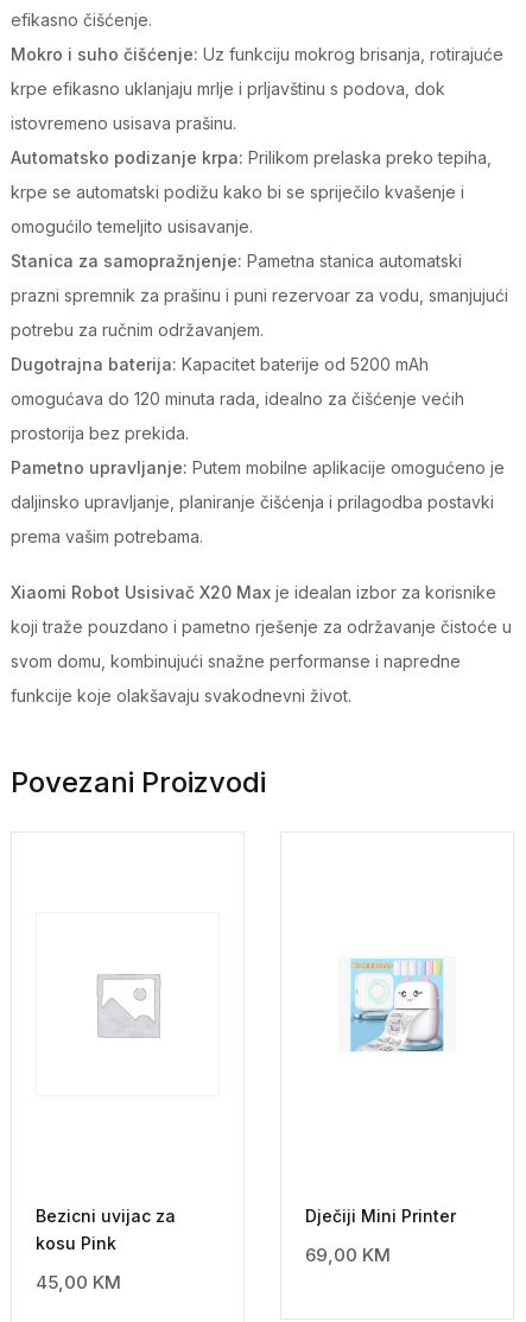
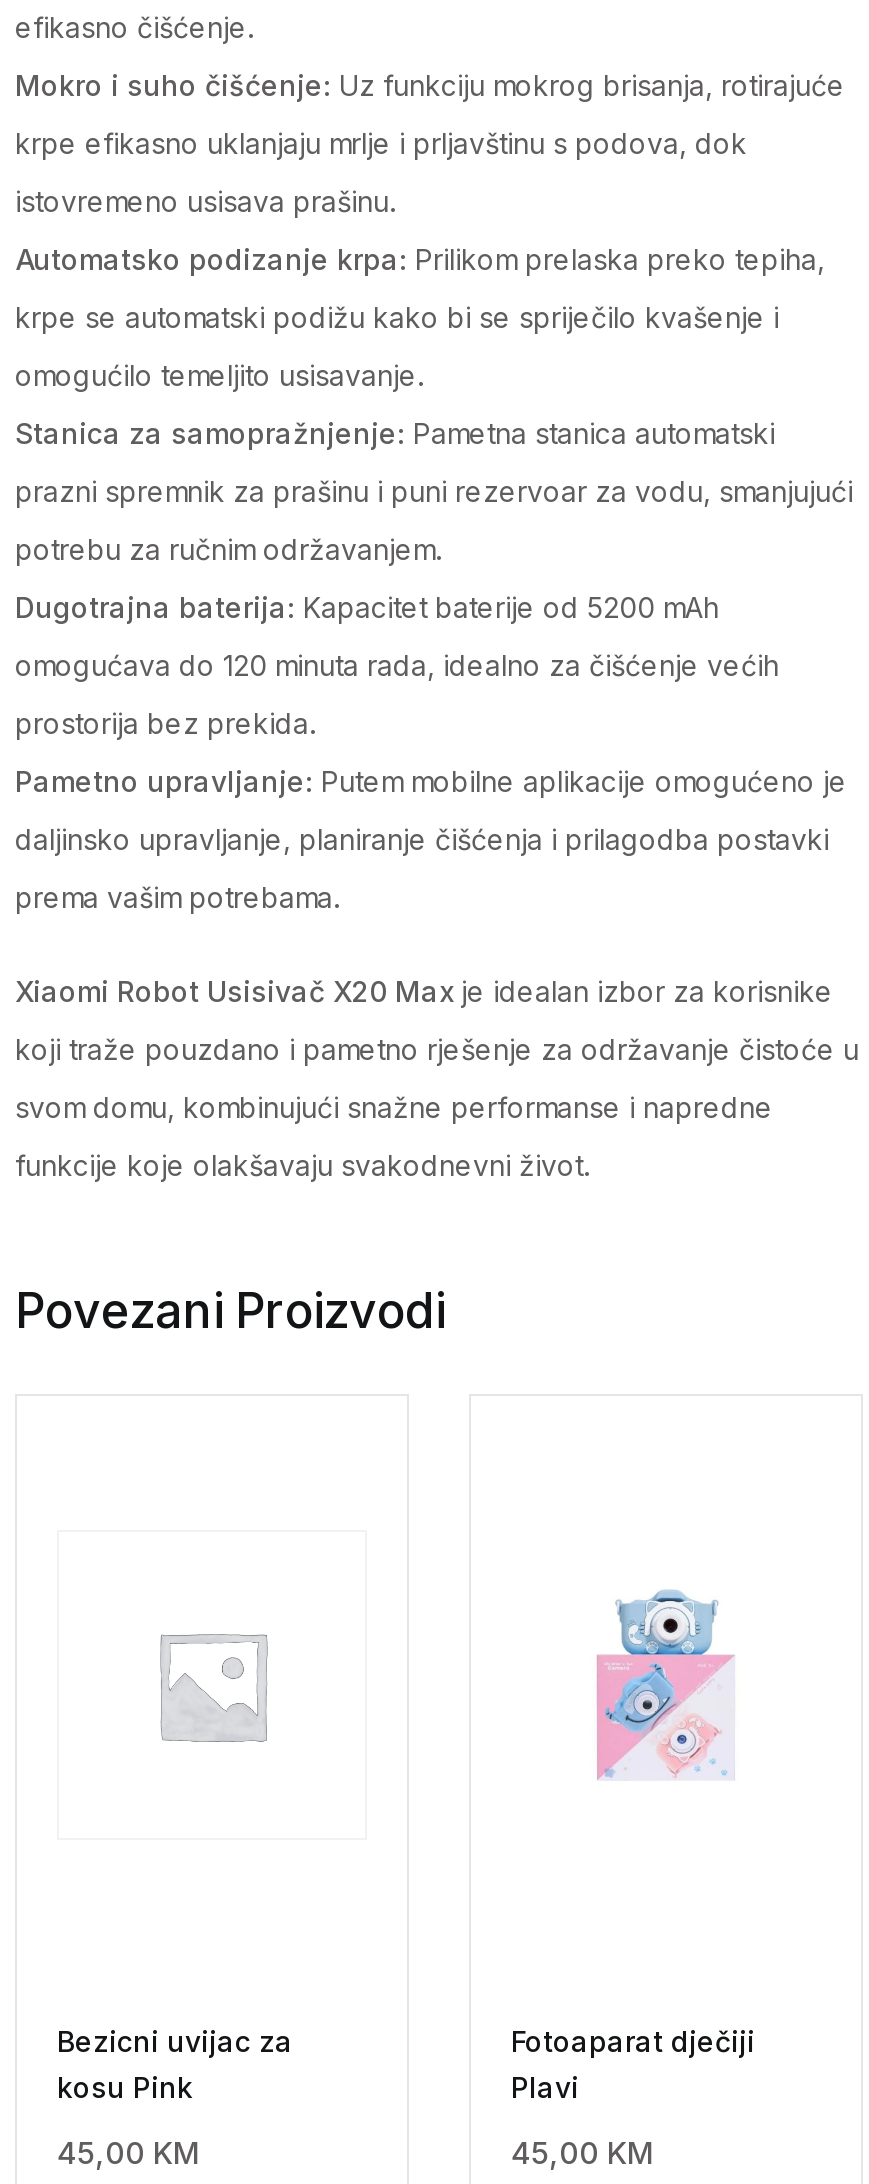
[348,948,445,1061] [image] -> [587,1588,745,1782] [image]
[305,1206,456,1226] Dječiji Mini Printer -> [511,2025,755,2105] Fotoaparat dječiji | Plavi
[305,1244,391,1267] 69,00 KM -> [511,2135,655,2173] 45,00 KM

